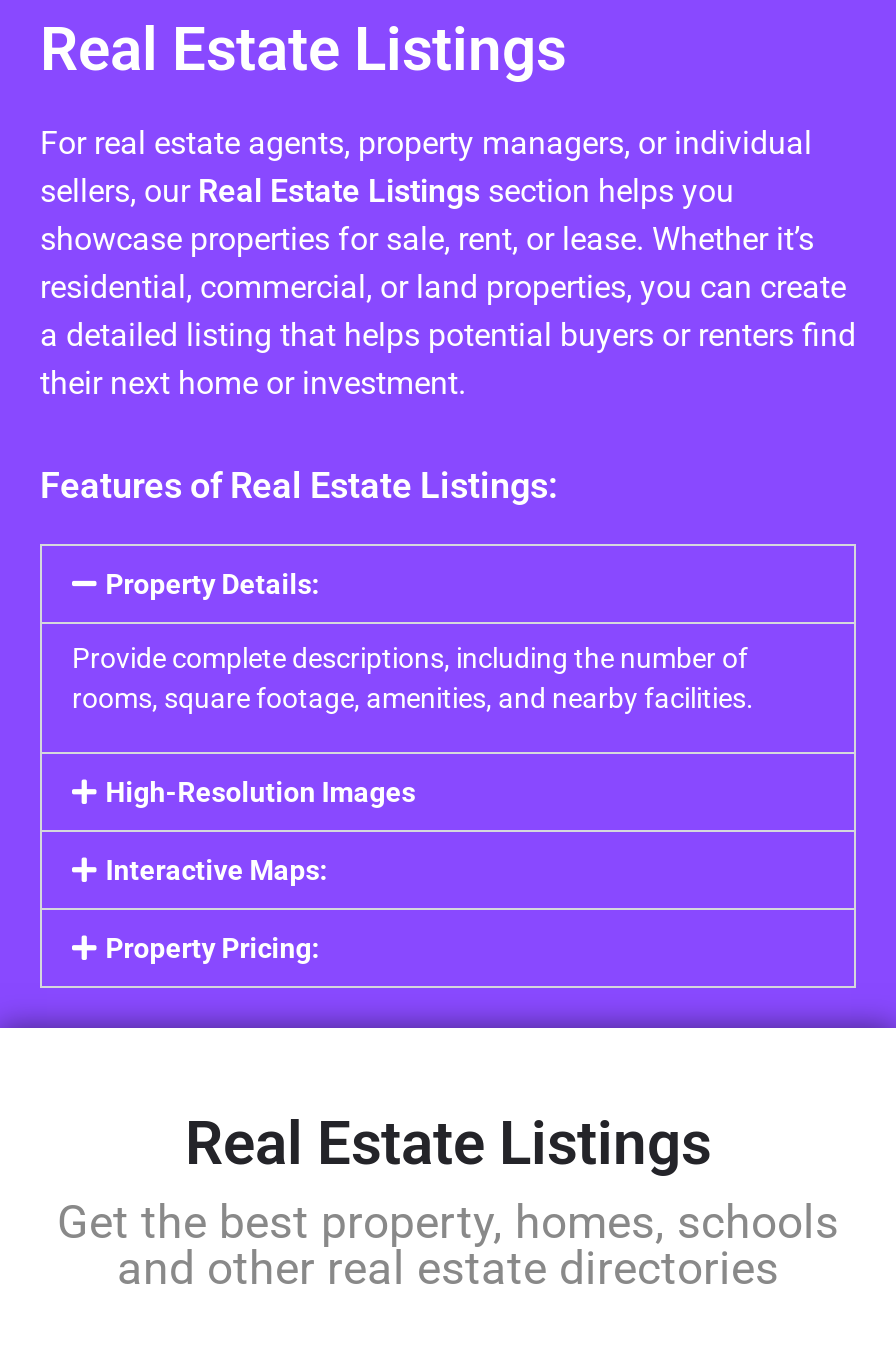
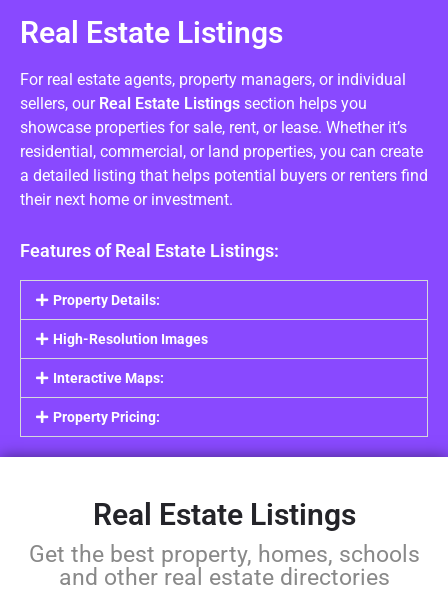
[72,642,754,714] Provide complete descriptions, including the number of | rooms, square footage, amenities, and nearby facilities. -> none

